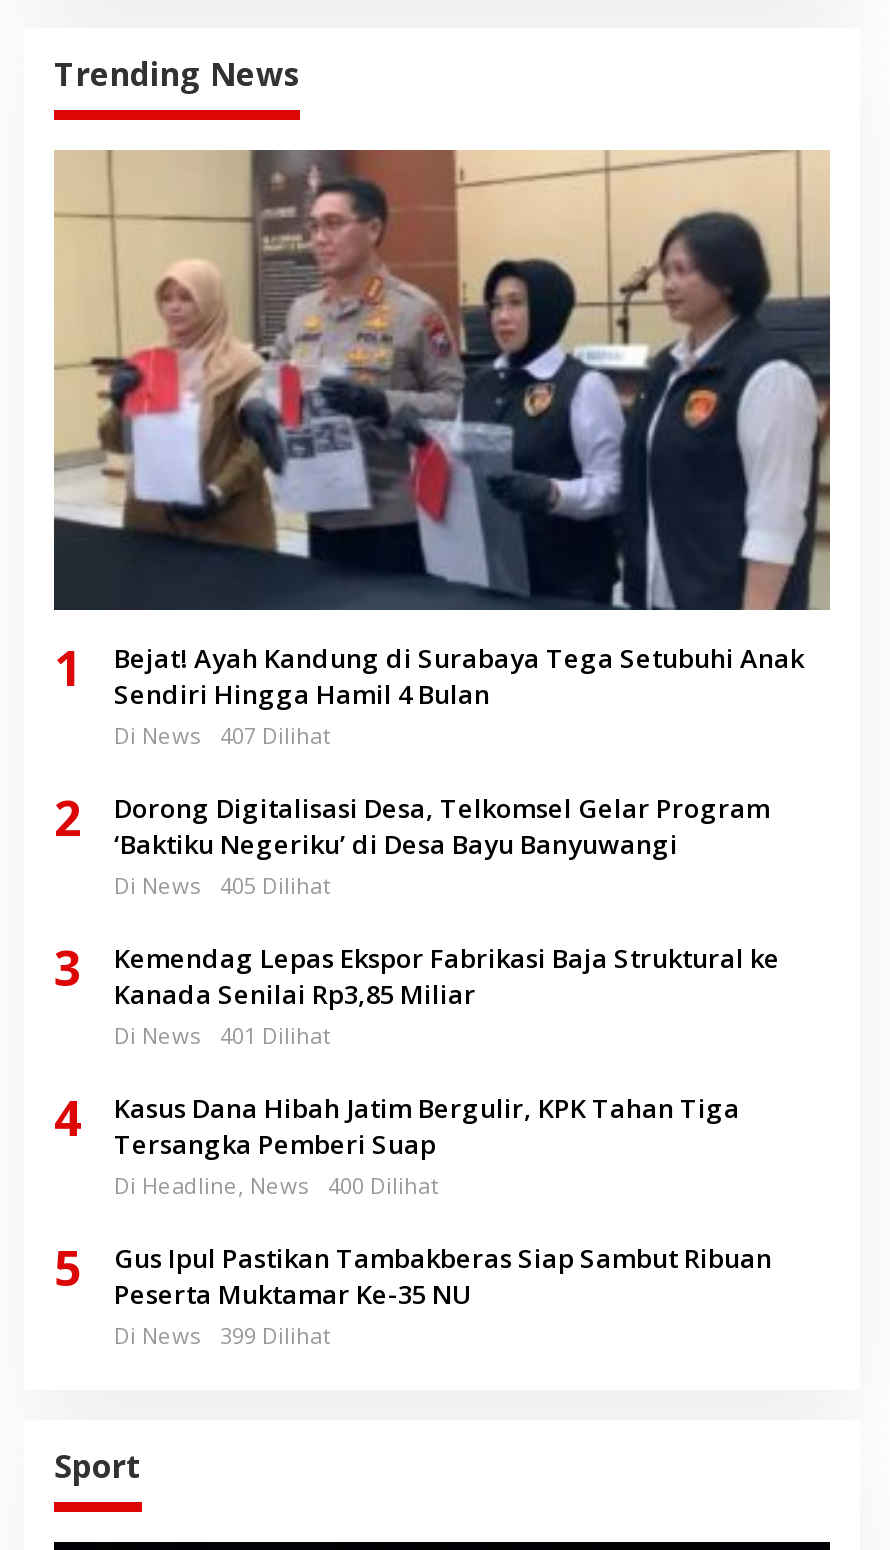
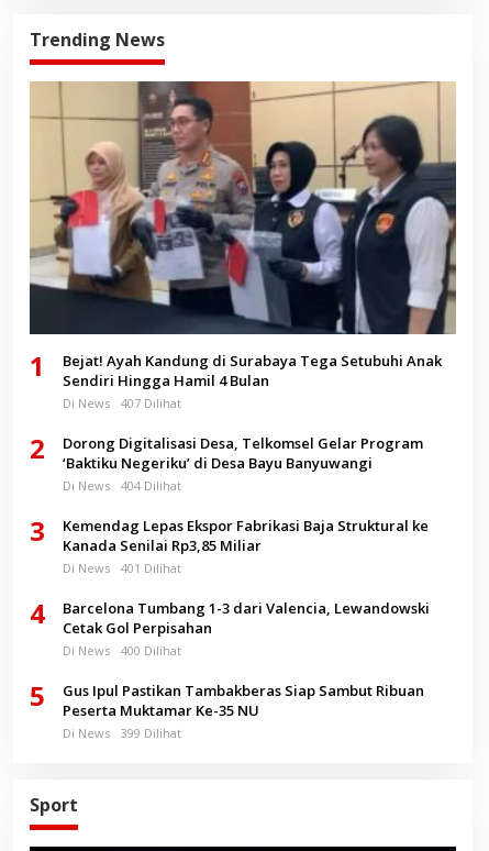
[114,870,330,900] Di News 405 Dilihat -> [63,477,181,494] Di News 404 Dilihat
[114,1090,740,1200] Kasus Dana Hibah Jatim Bergulir, KPK Tahan Tiga | Tersangka Pemberi Suap | Di Headline, News -> [63,598,430,658] Barcelona Tumbang 1-3 dari Valencia, Lewandowski | Cetak Gol Perpisahan | Di News

